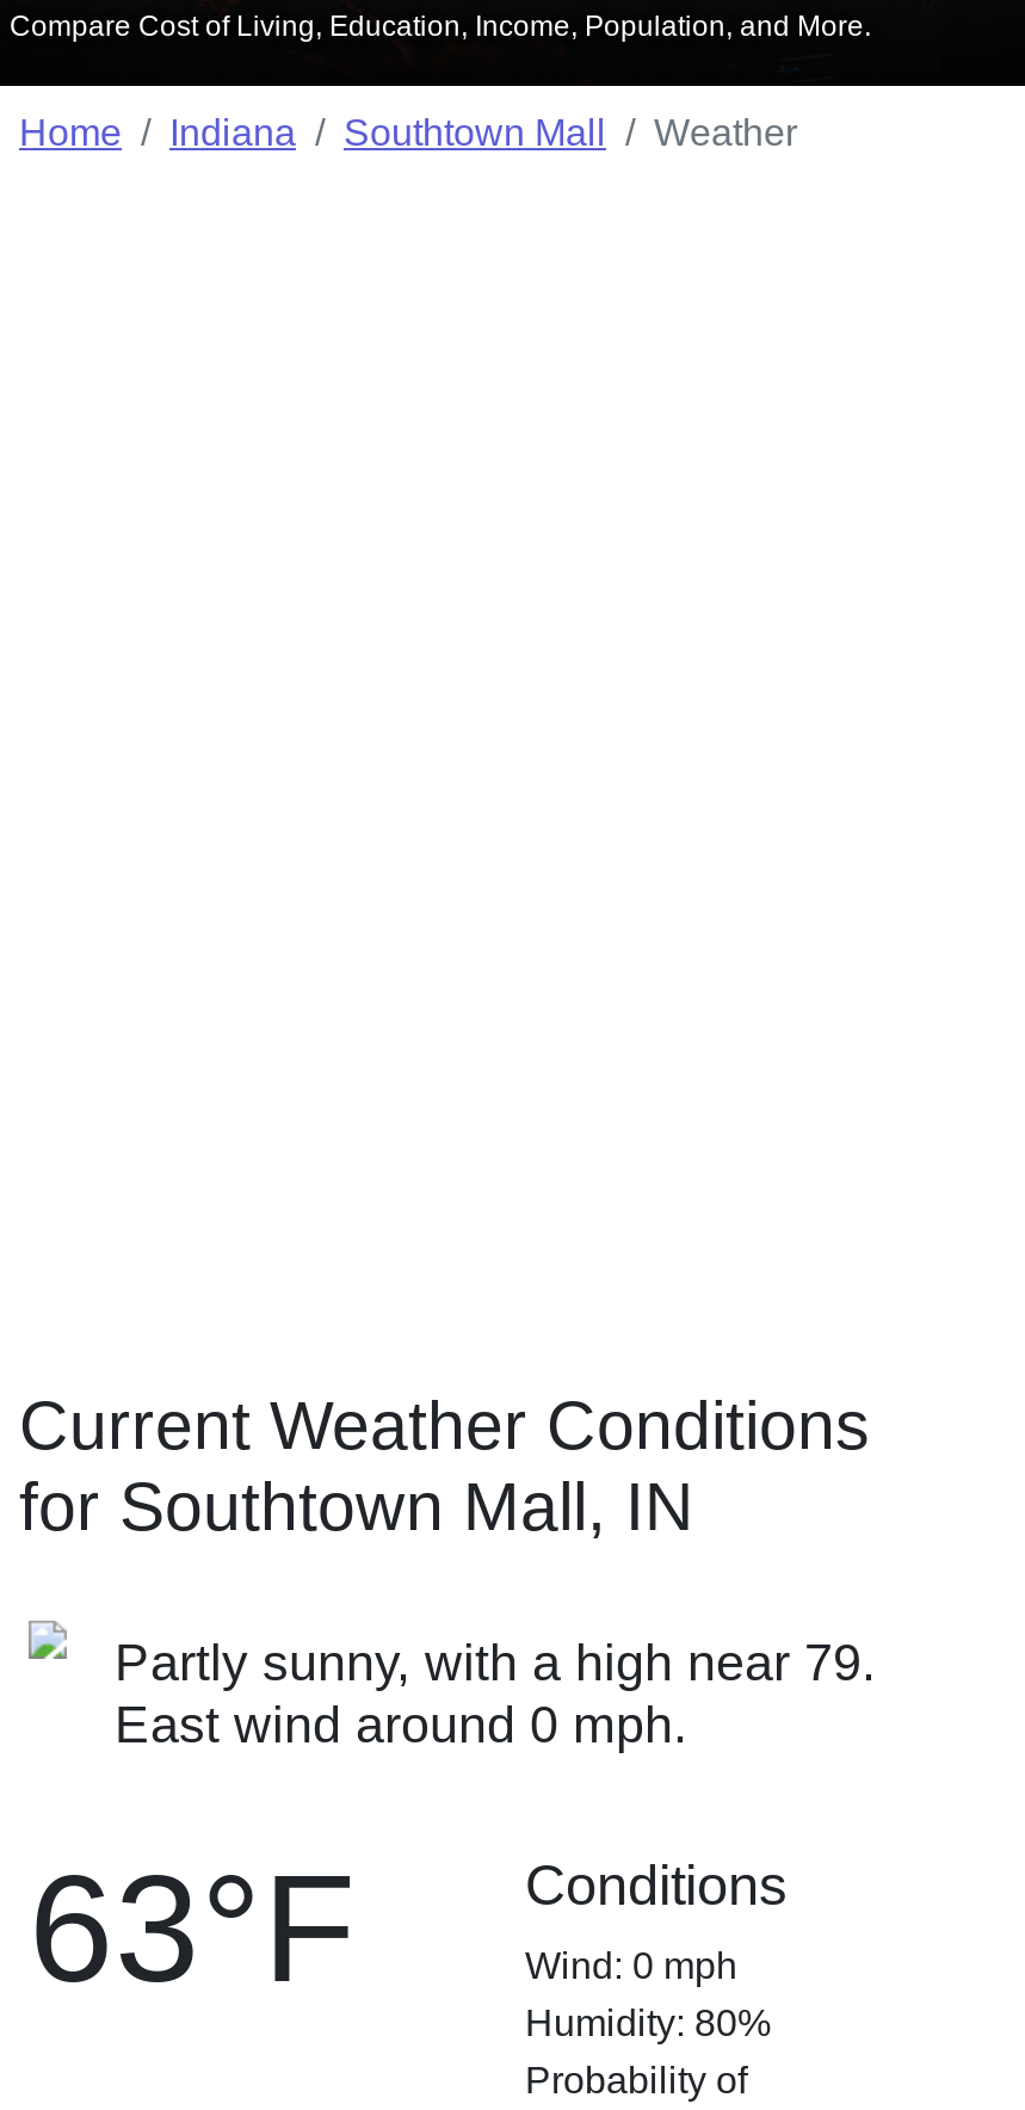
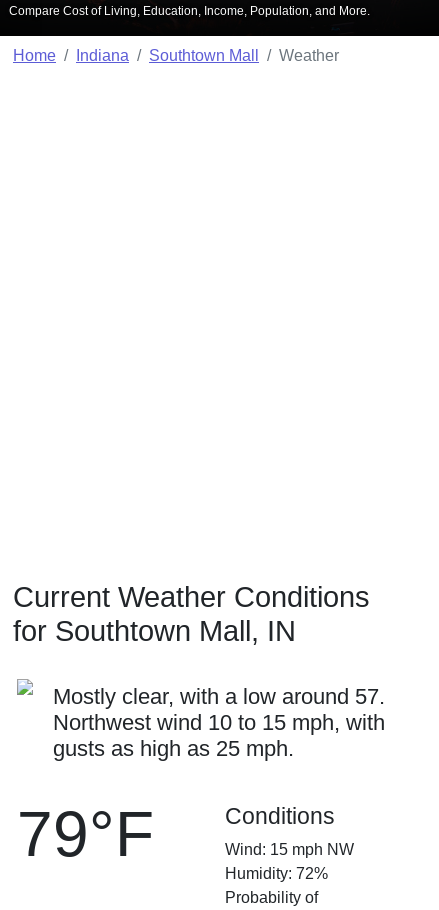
[115,1633,876,1754] Partly sunny, with a high near 79. | East wind around 0 mph. -> [53,684,385,761] Mostly clear, with a low around 57. | Northwest wind 10 to 15 mph, with | gusts as high as 25 mph.
[29,1843,356,2015] 63°F -> [17,798,154,870] 79°F
[525,1945,771,2043] Wind: 0 mph | Humidity: 80% -> [225,841,354,882] Wind: 15 mph NW | Humidity: 72%

